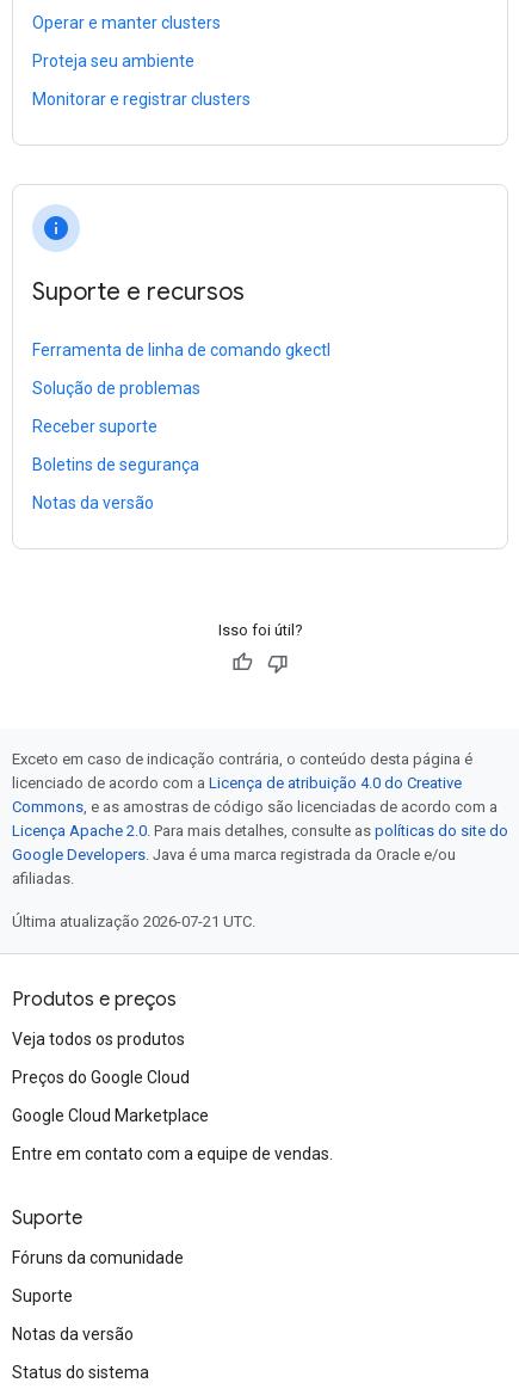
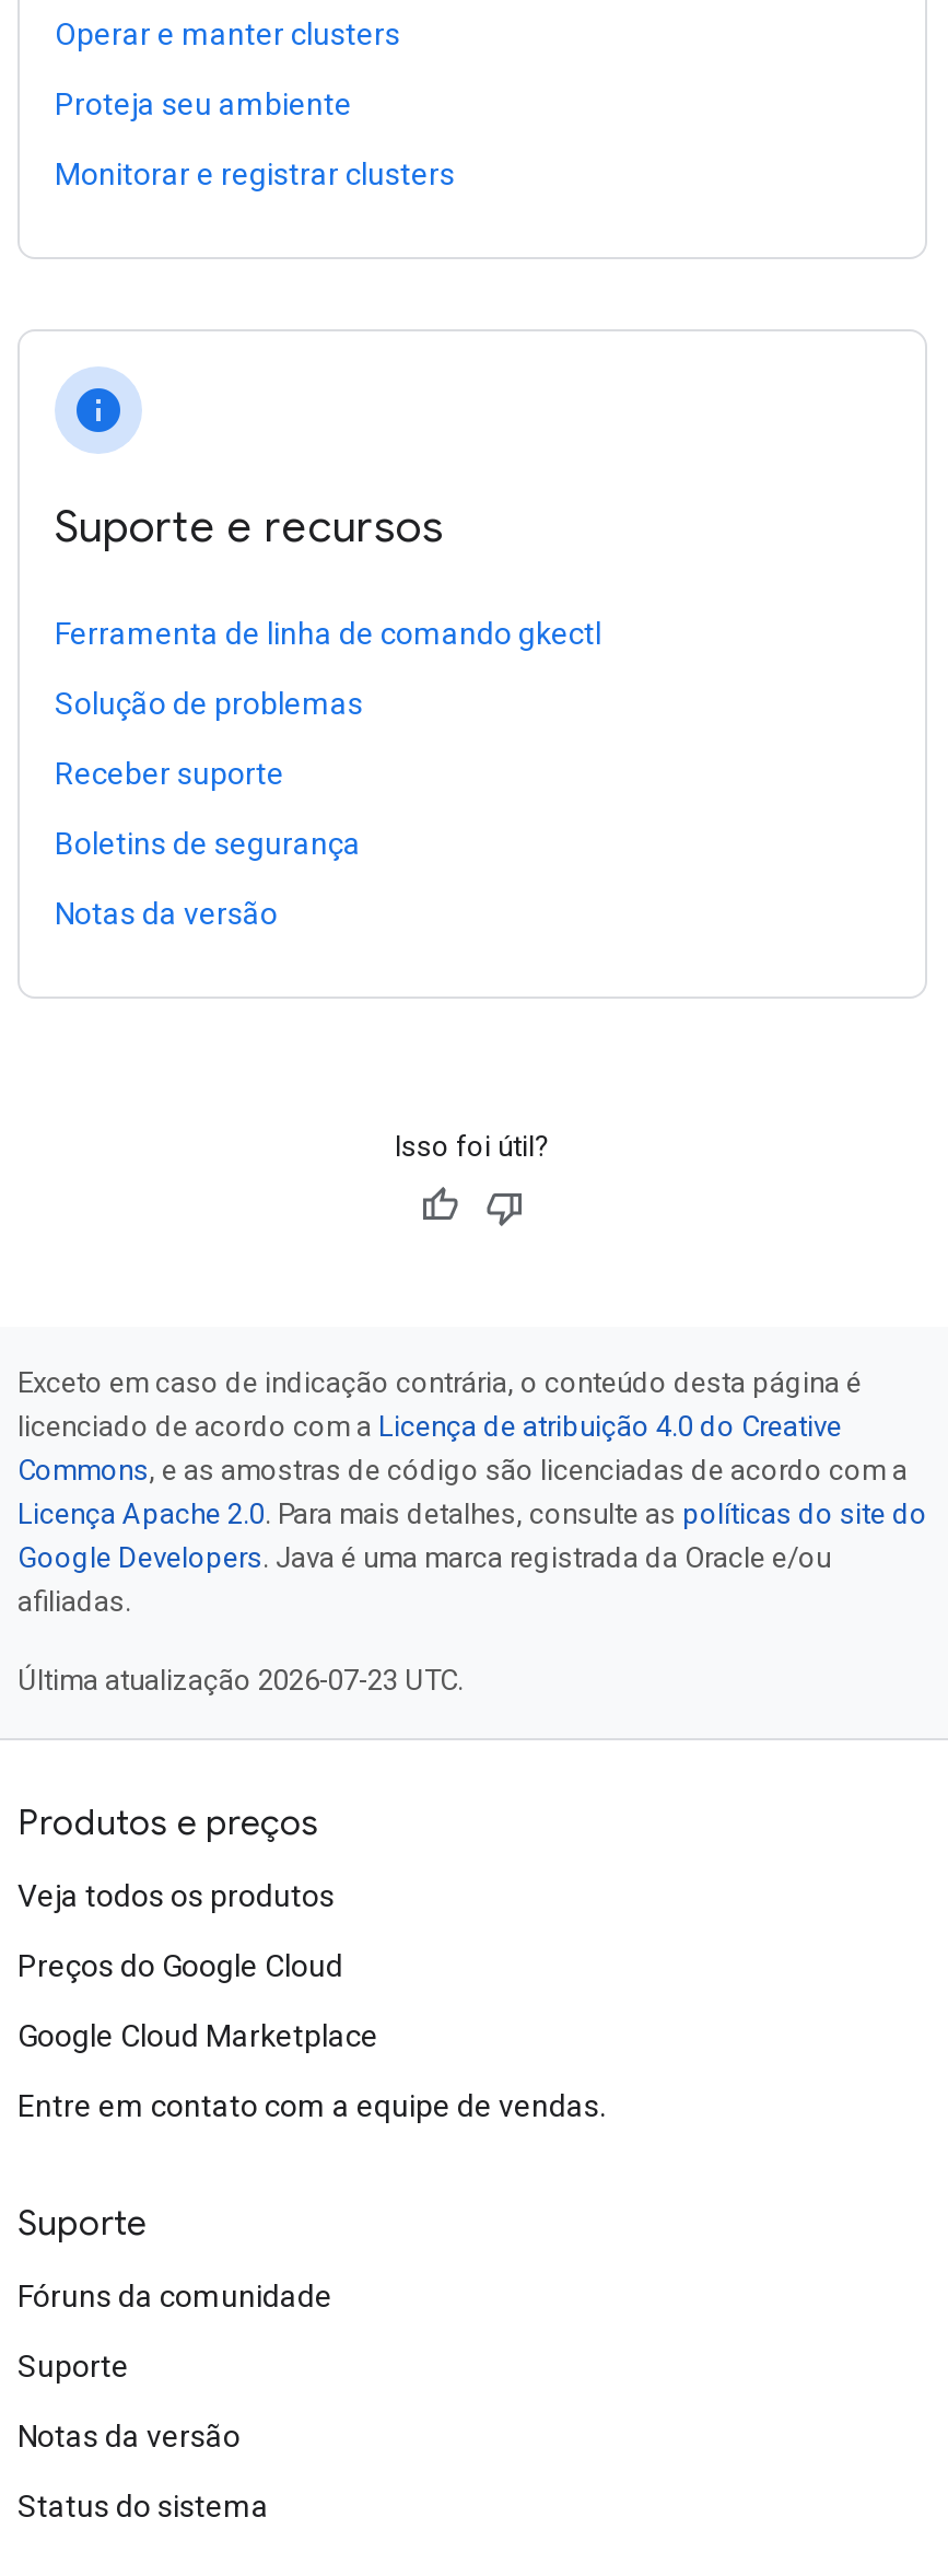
[12,912,255,930] Última atualização 2026-07-21 UTC. -> [17,1664,464,1697] Última atualização 2026-07-23 UTC.

